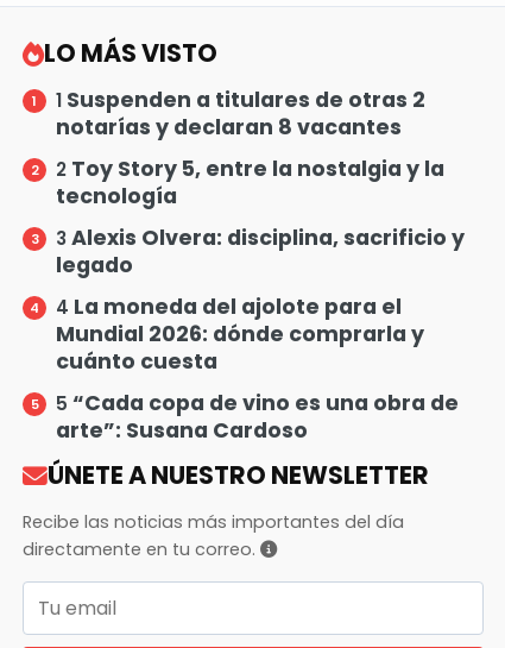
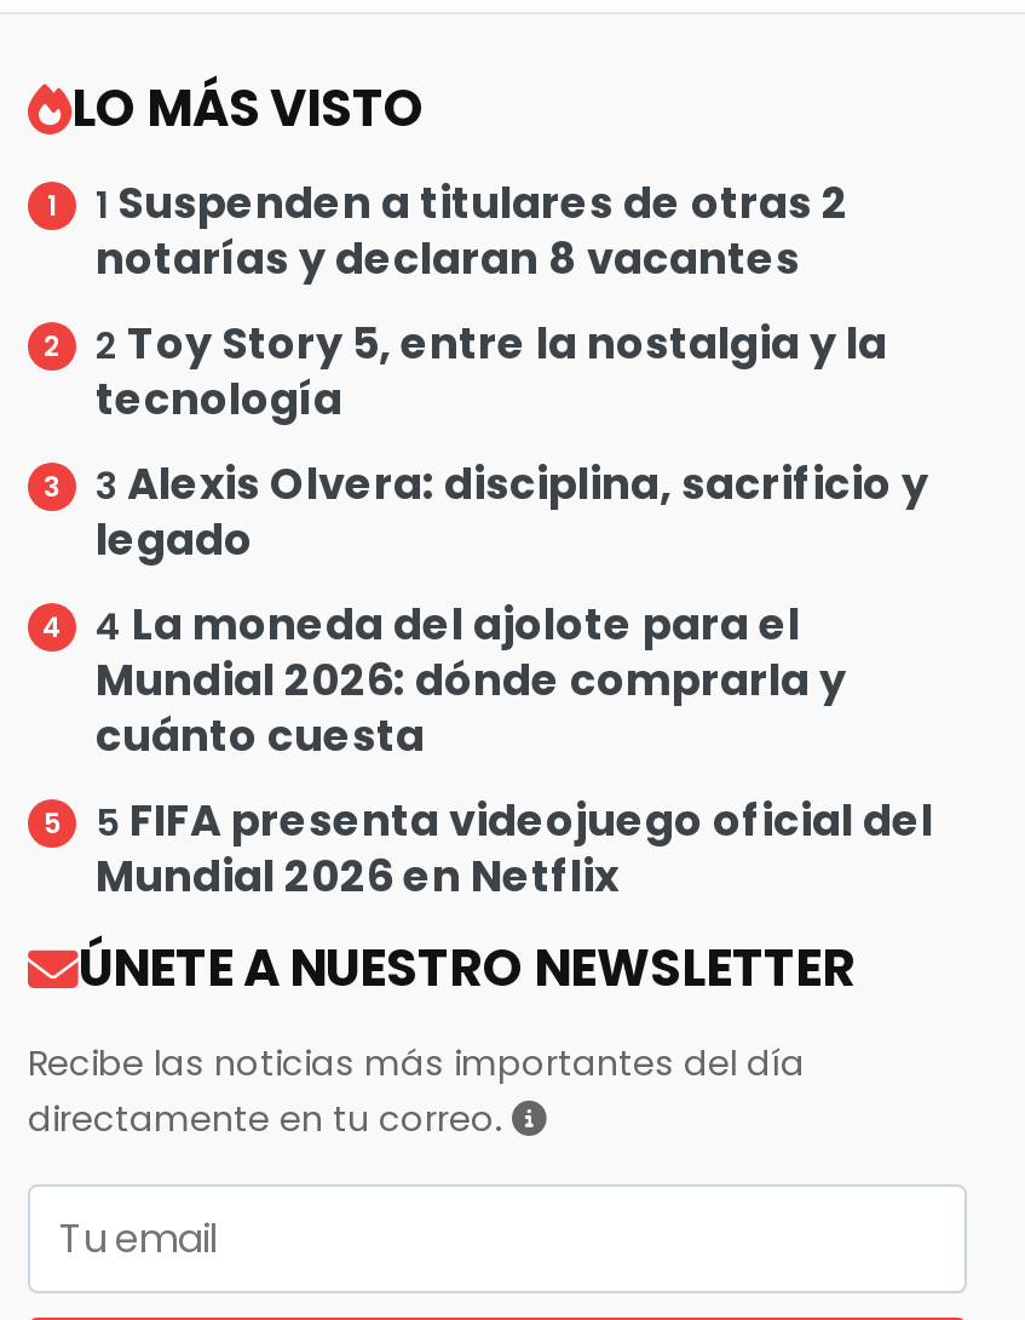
[56,389,459,445] 5 “Cada copa de vino es una obra de | arte”: Susana Cardoso -> [96,792,933,906] 5 FIFA presenta videojuego oficial del | Mundial 2026 en Netflix

